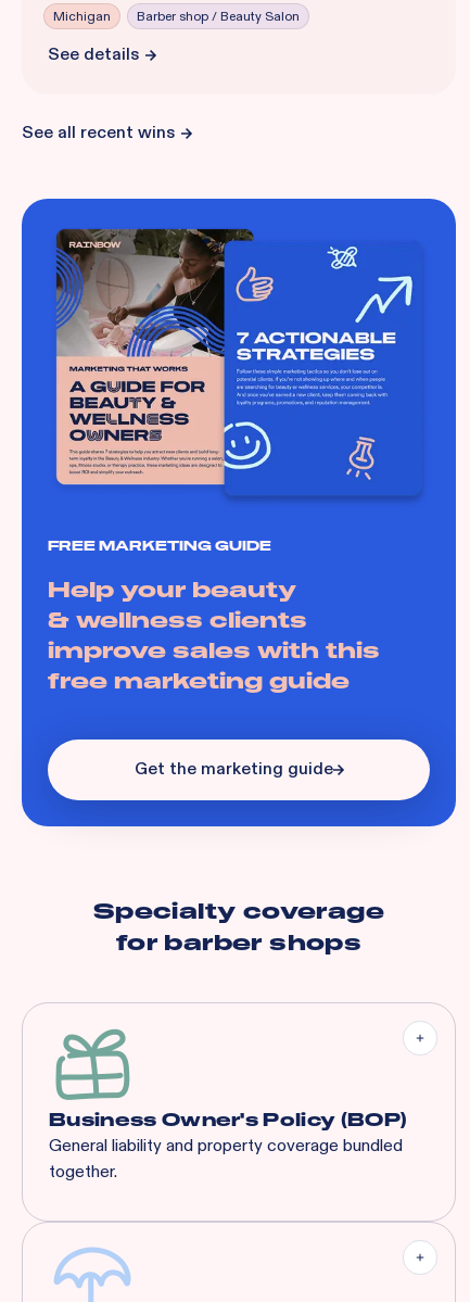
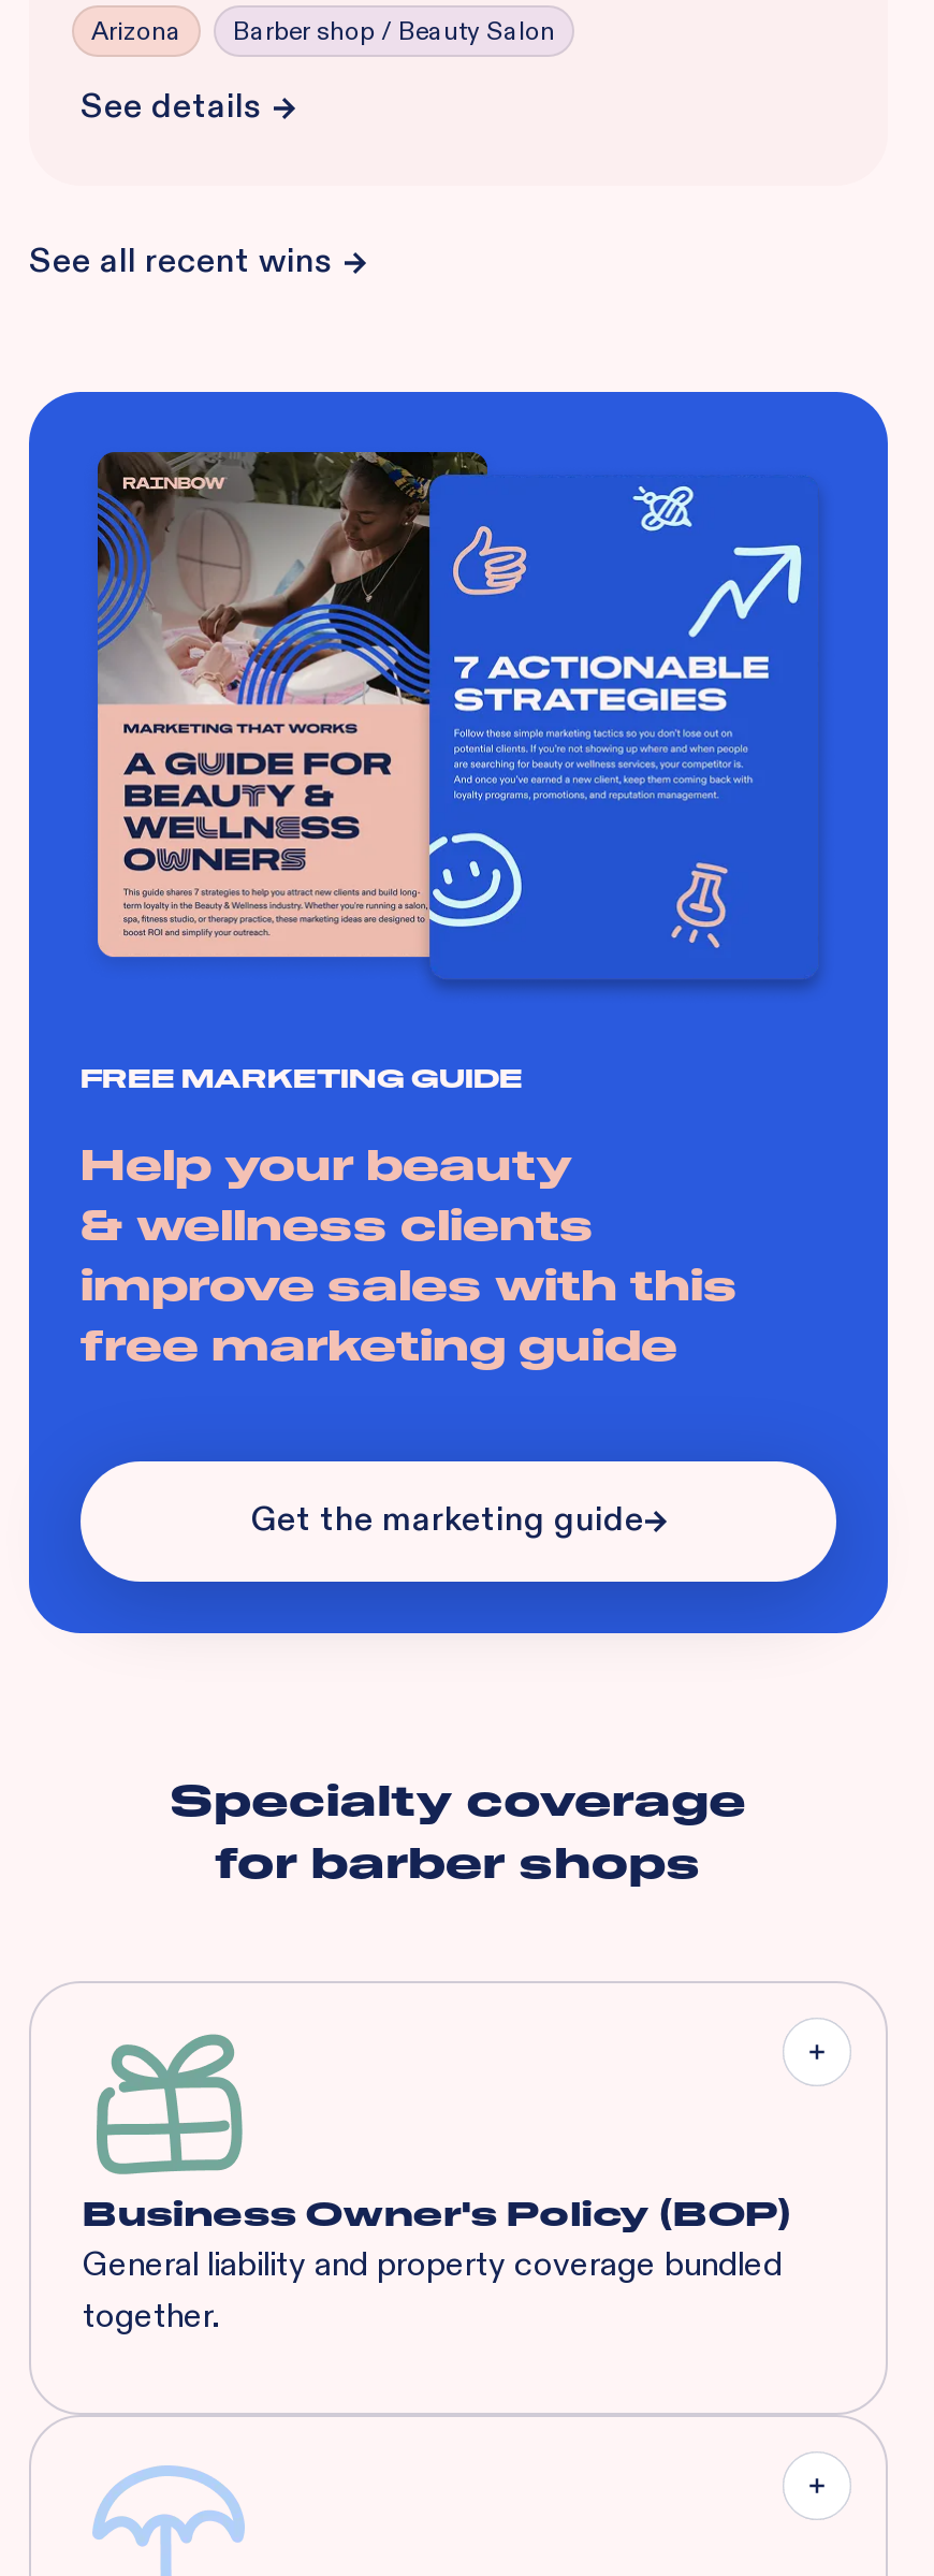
[53,8,111,25] Michigan -> [91,14,181,48] Arizona

